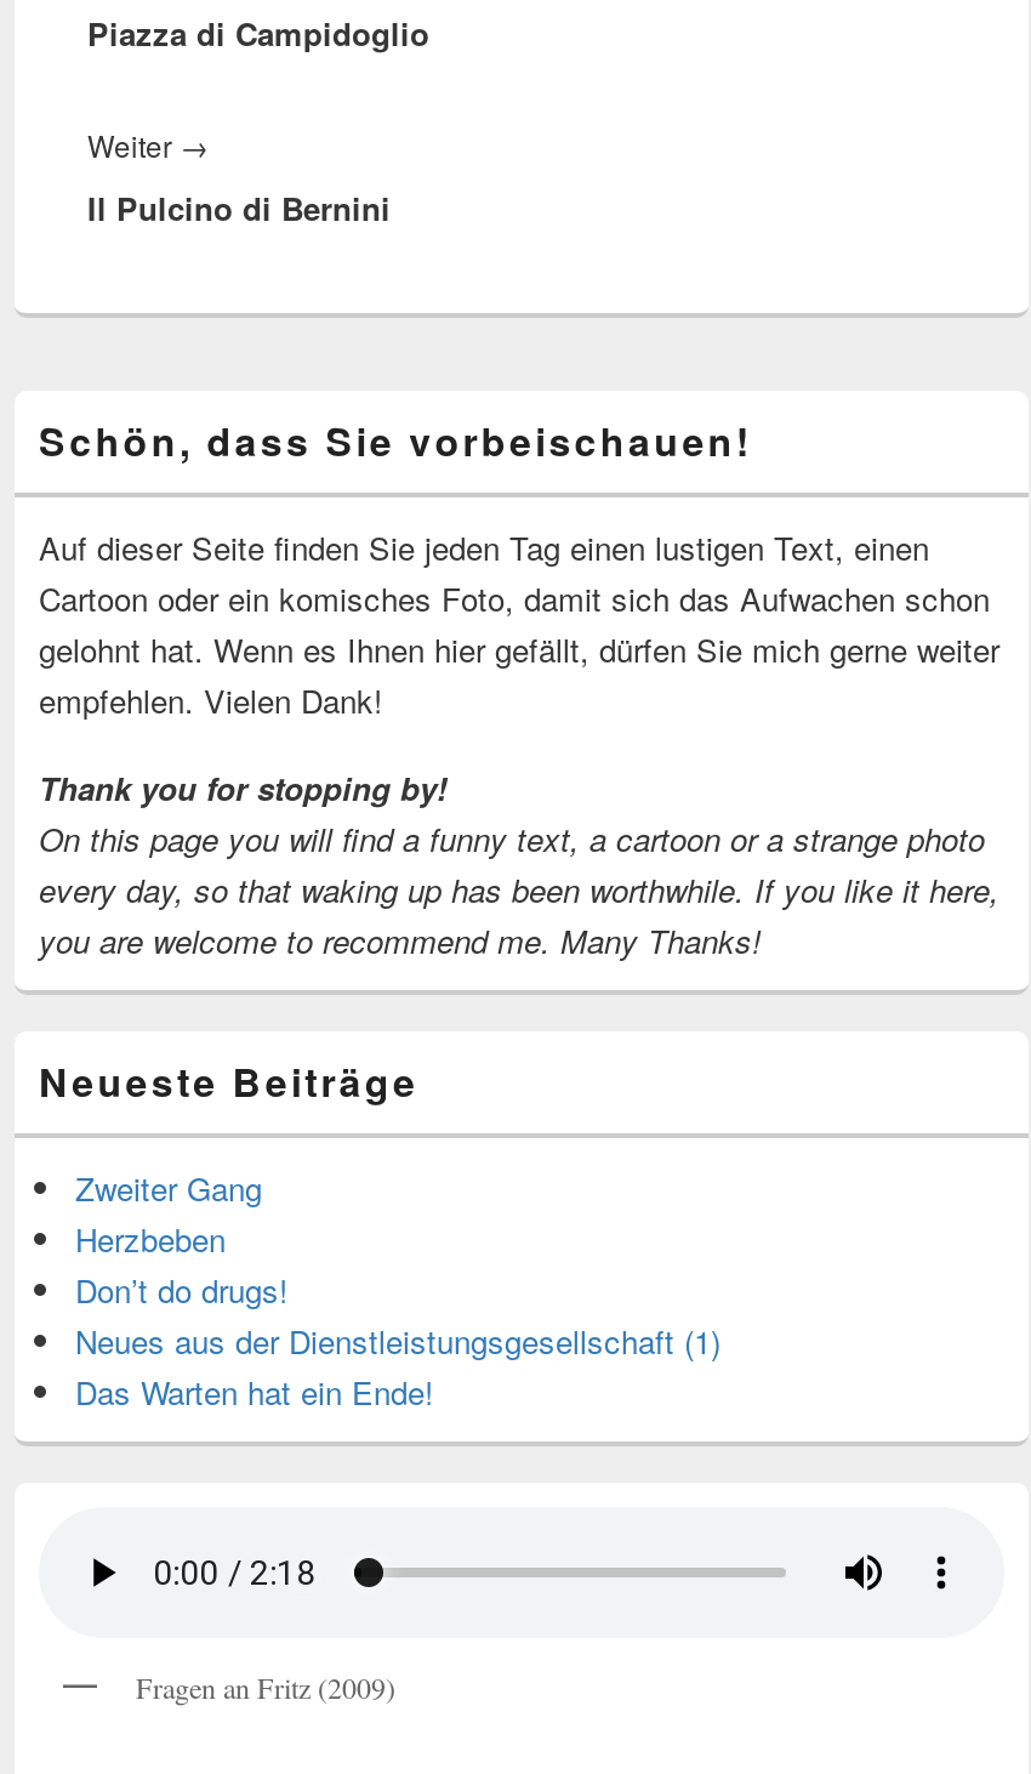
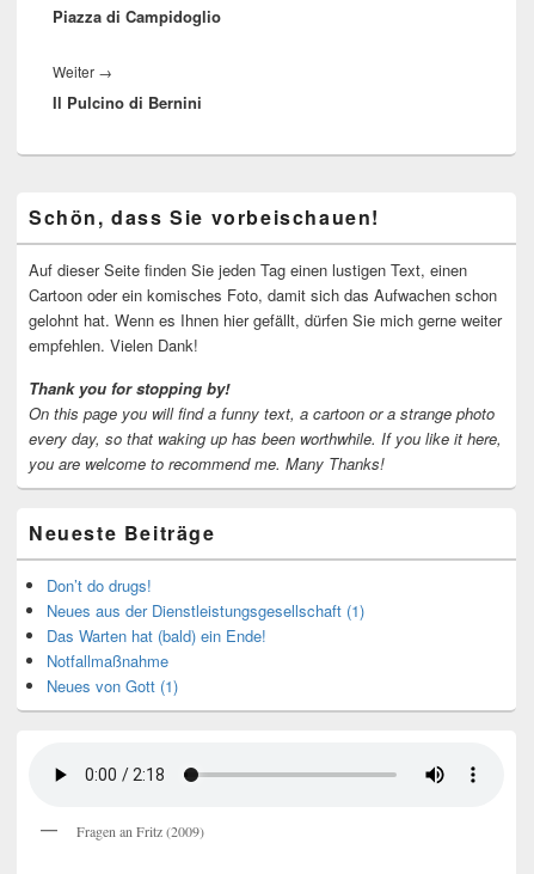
[75,1165,262,1262] Zweiter Gang | Herzbeben -> none
moved [75,1267,720,1364] -> [47,574,364,622]: Don’t do drugs! | Neues aus der Dienstleistungsgesellschaft (1)
[75,1369,434,1415] Das Warten hat ein Ende! -> [47,624,266,697] Das Warten hat (bald) ein Ende! | Notfallmaßnahme | Neues von Gott (1)

